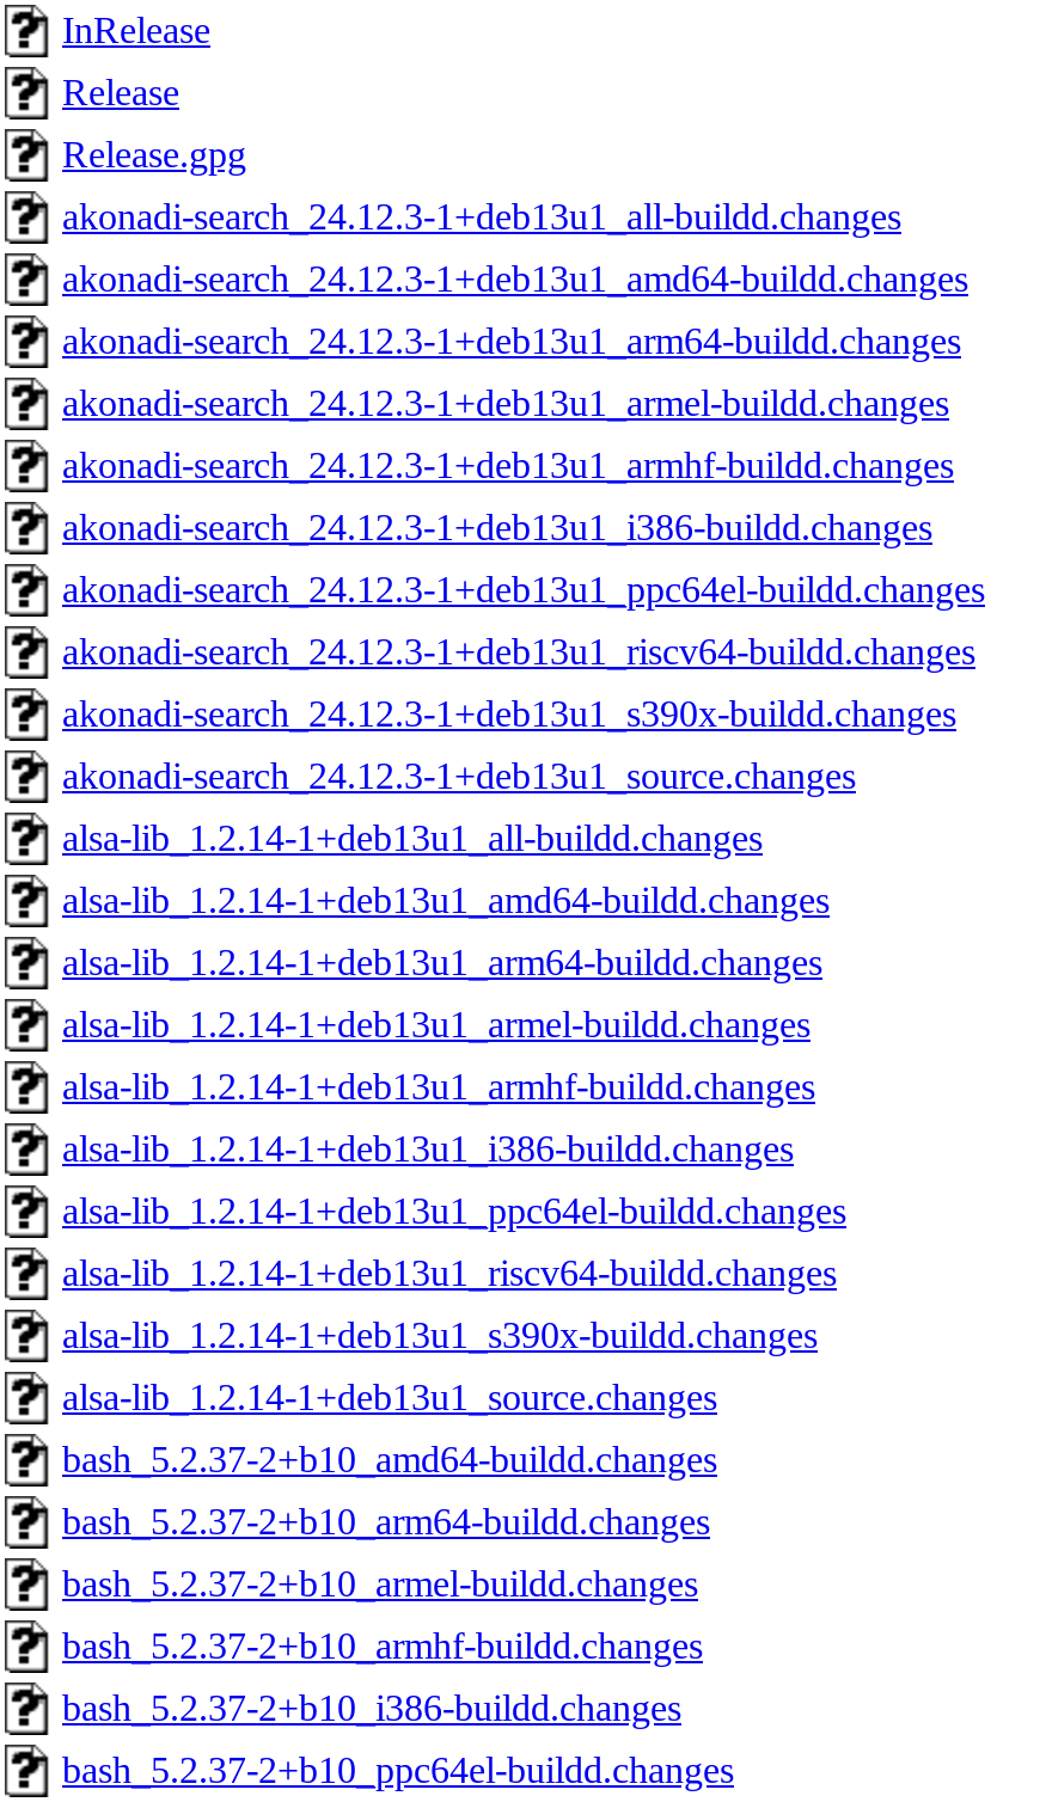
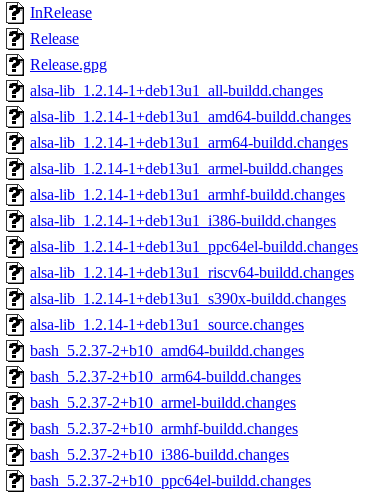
[62,197,985,797] akonadi-search_24.12.3-1+deb13u1_all-buildd.changes | akonadi-search_24.12.3-1+deb13u1_amd64-buildd.changes | akonadi-search_24.12.3-1+deb13u1_arm64-buildd.changes | akonadi-search_24.12.3-1+deb13u1_armel-buildd.changes | akonadi-search_24.12.3-1+deb13u1_armhf-buildd.changes | akonadi-search_24.12.3-1+deb13u1_i386-buildd.changes | akonadi-search_24.12.3-1+deb13u1_ppc64el-buildd.changes | akonadi-search_24.12.3-1+deb13u1_riscv64-buildd.changes | akonadi-search_24.12.3-1+deb13u1_s390x-buildd.changes | akonadi-search_24.12.3-1+deb13u1_source.changes -> none

